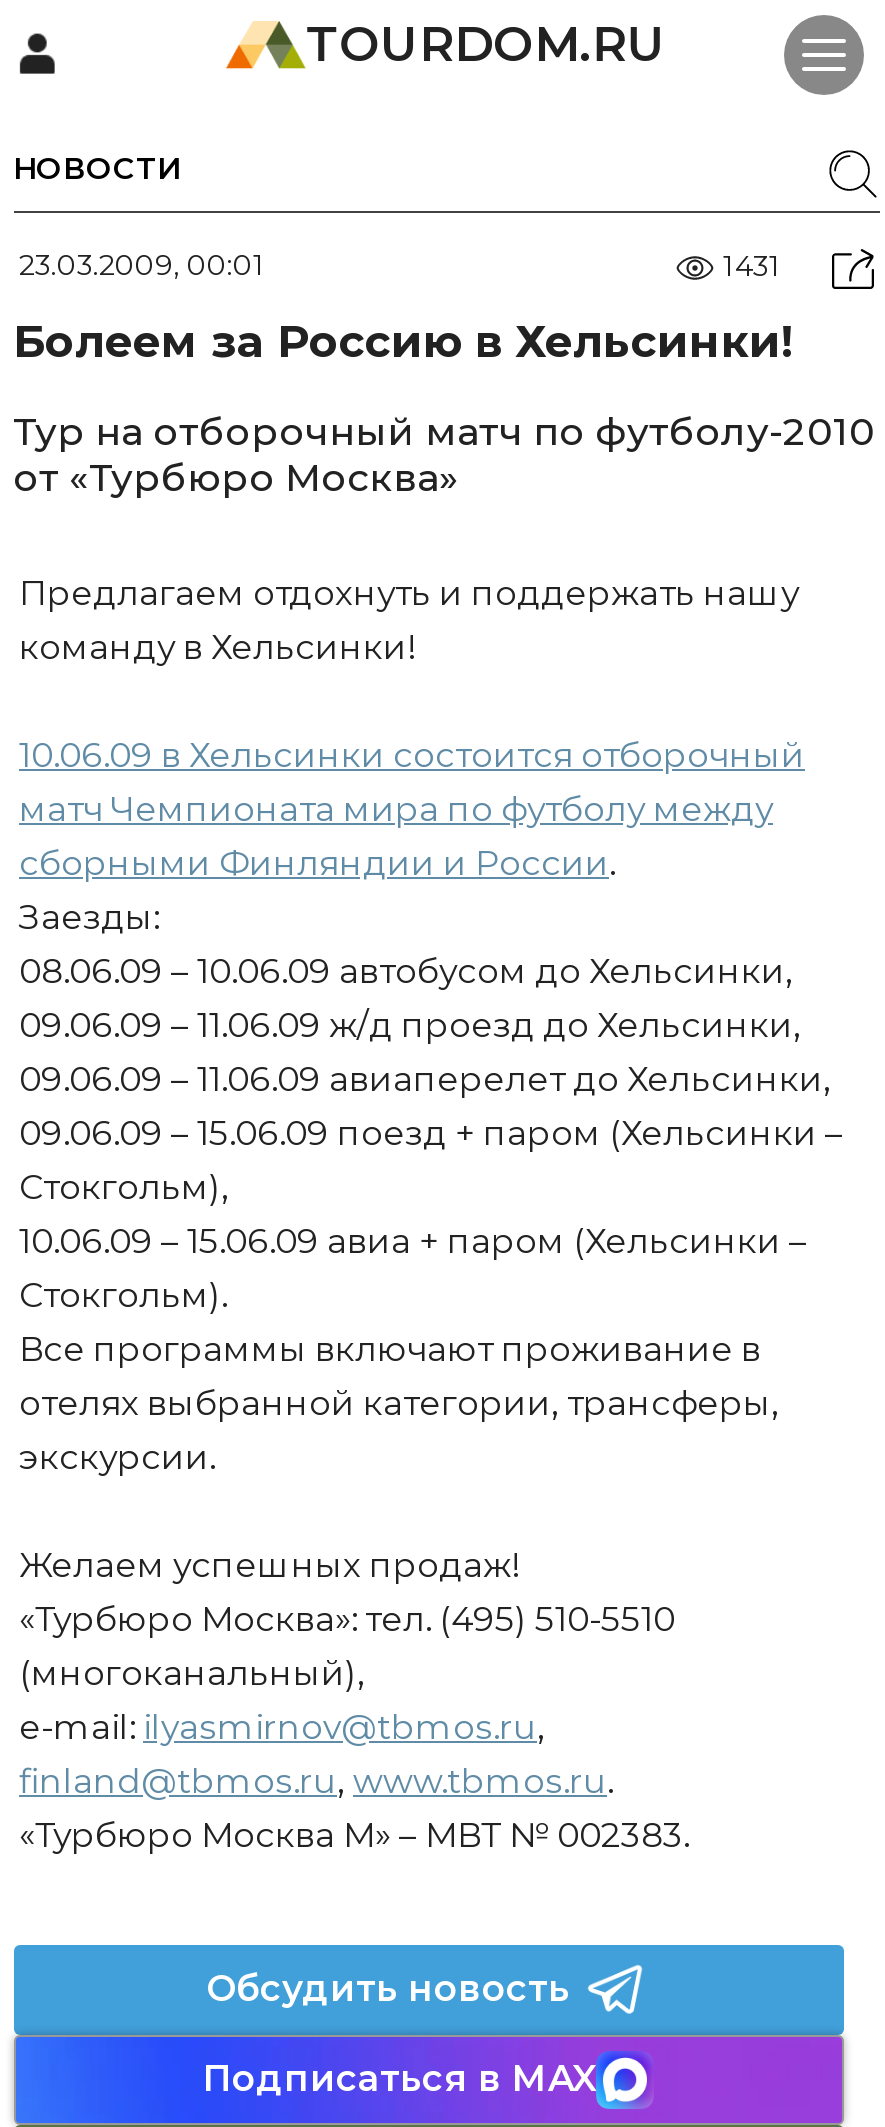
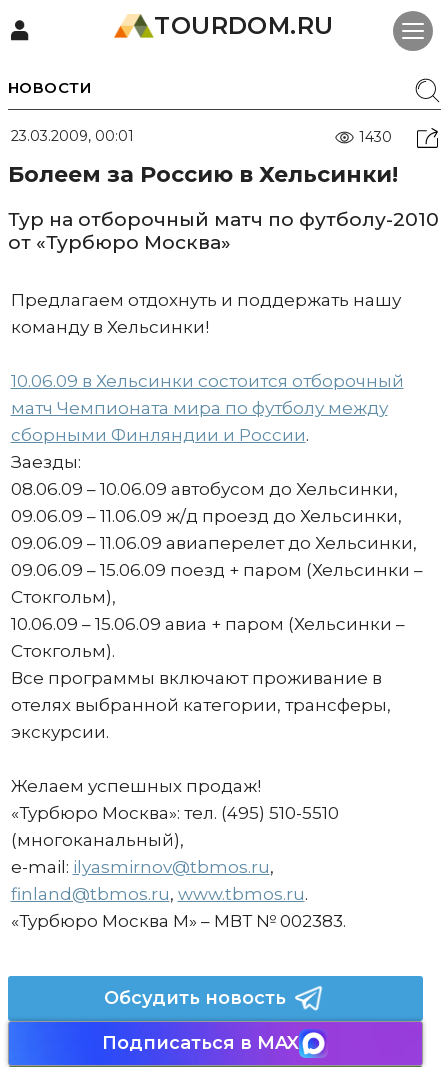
[715,248,781,284] 1431 -> [354,128,391,146] 1430

